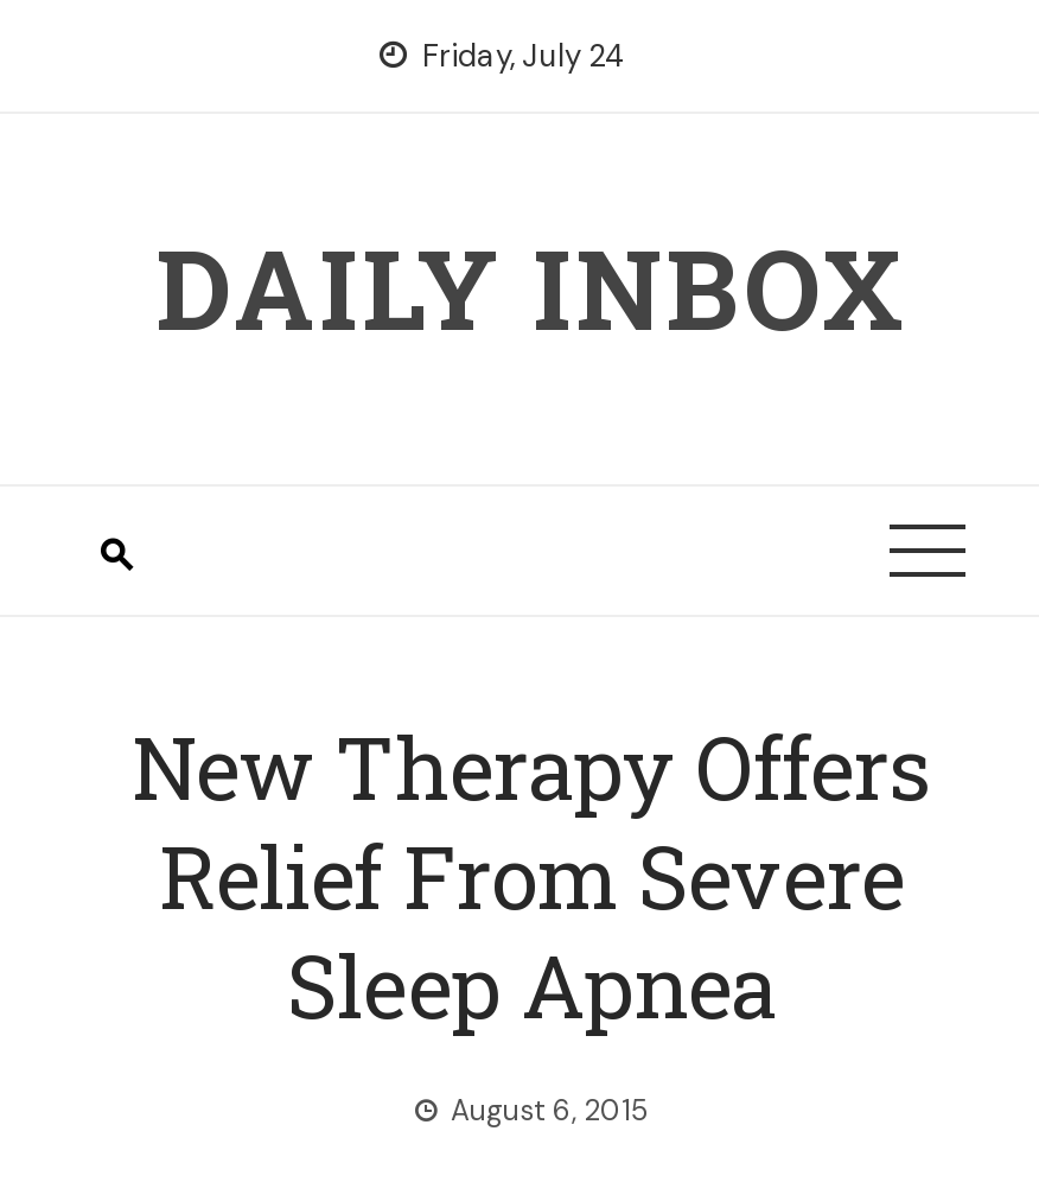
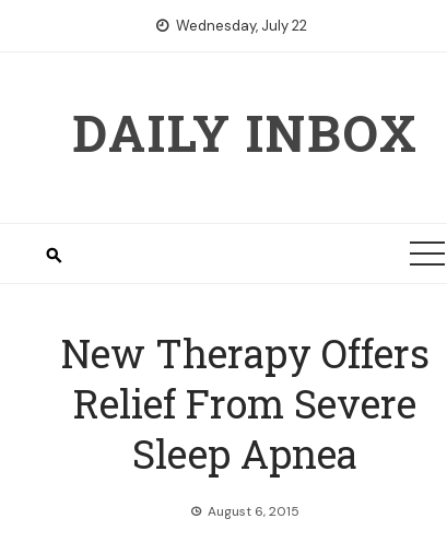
[422,36,626,76] Friday, July 24 -> [176,16,307,35] Wednesday, July 22

